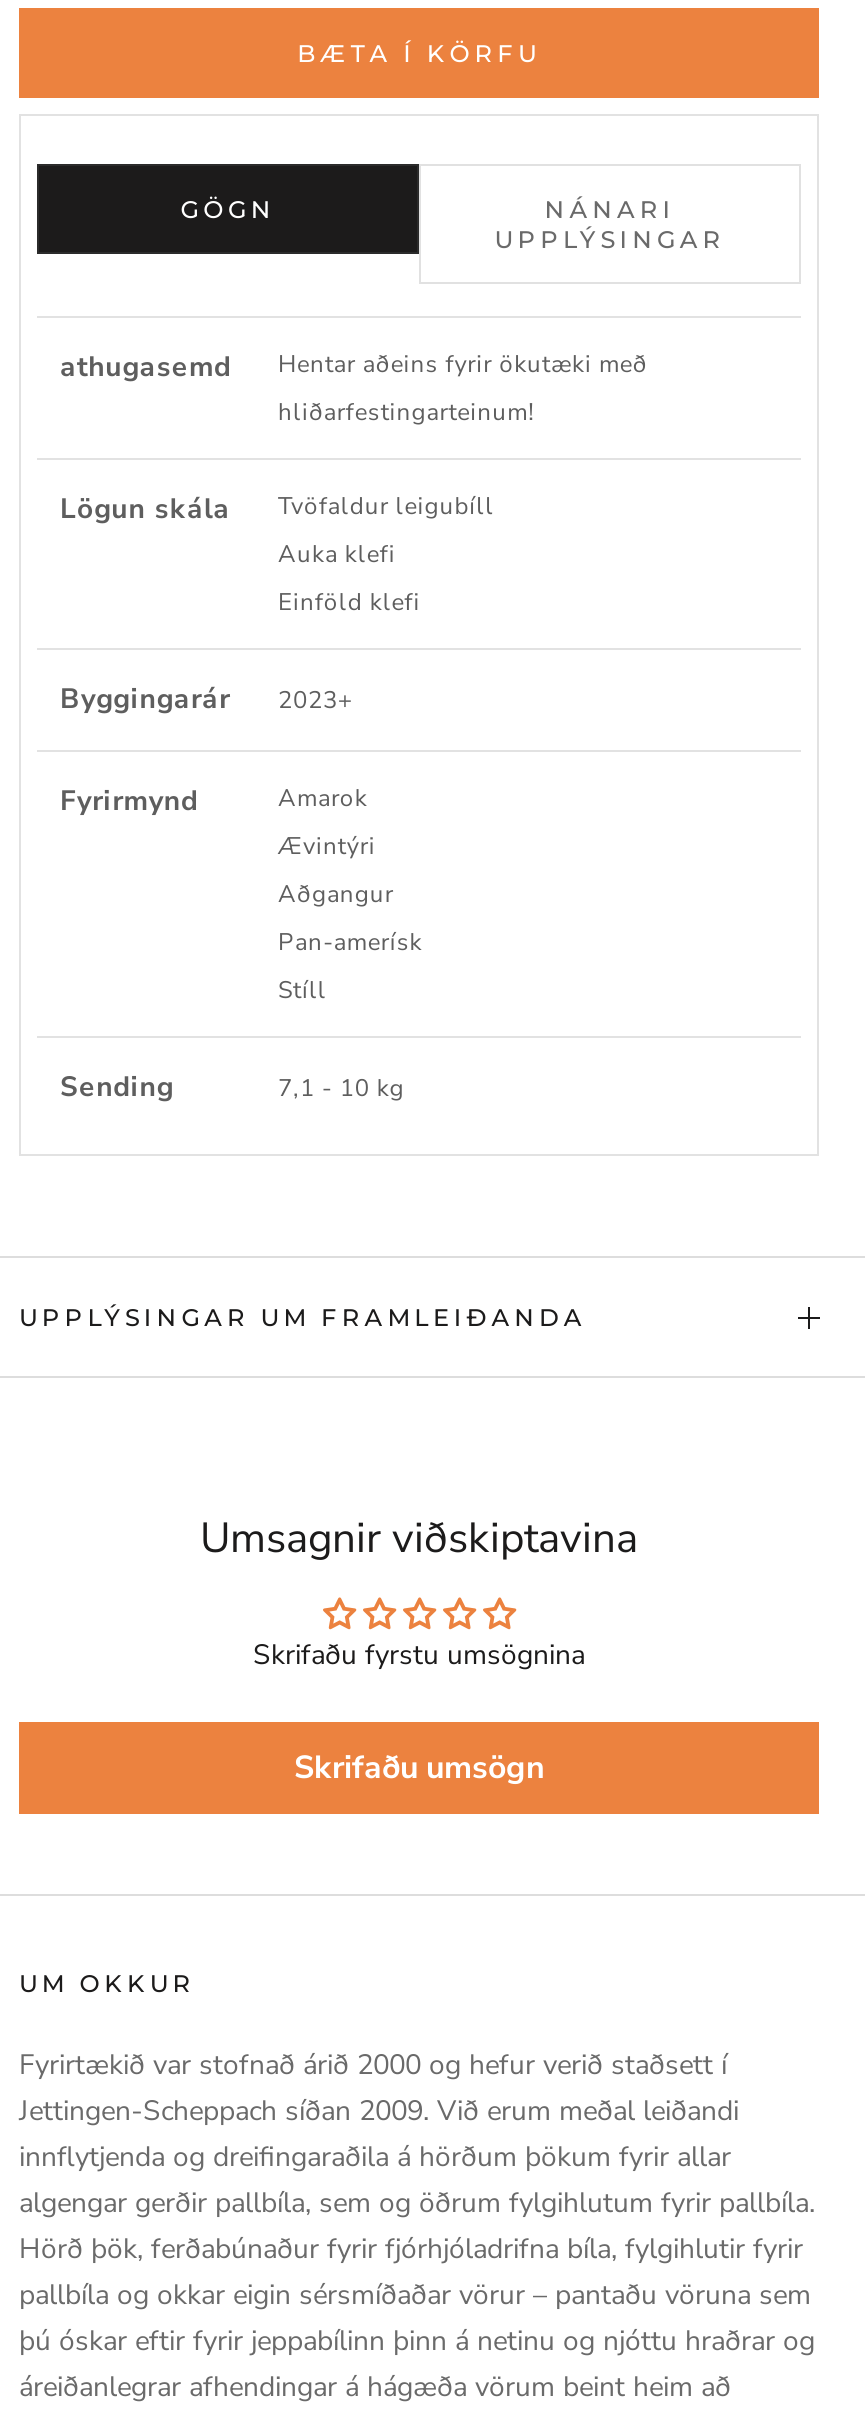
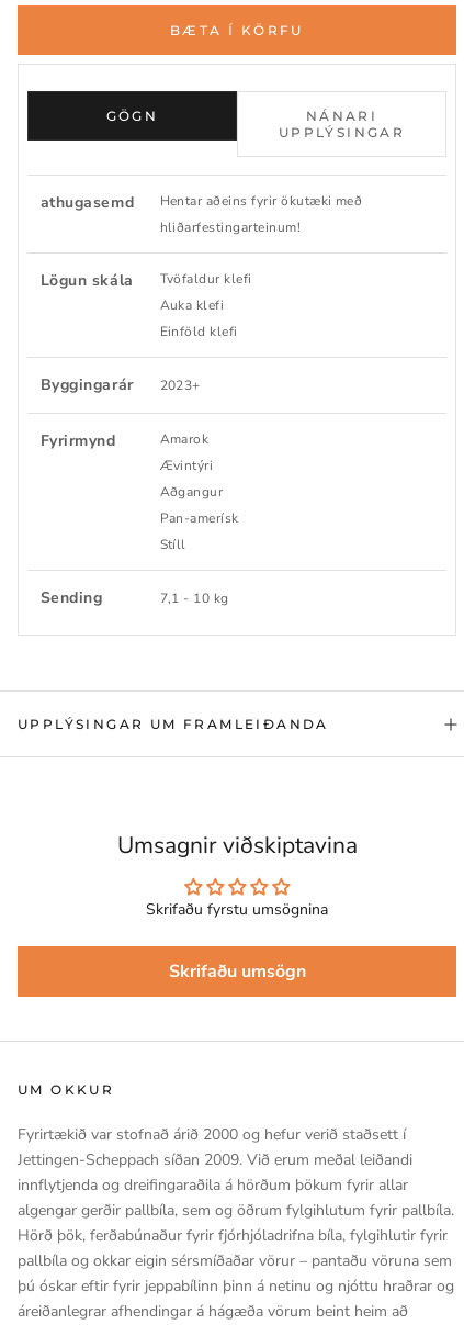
[278,490,494,522] Tvöfaldur leigubíll -> [160,270,252,288] Tvöfaldur klefi

